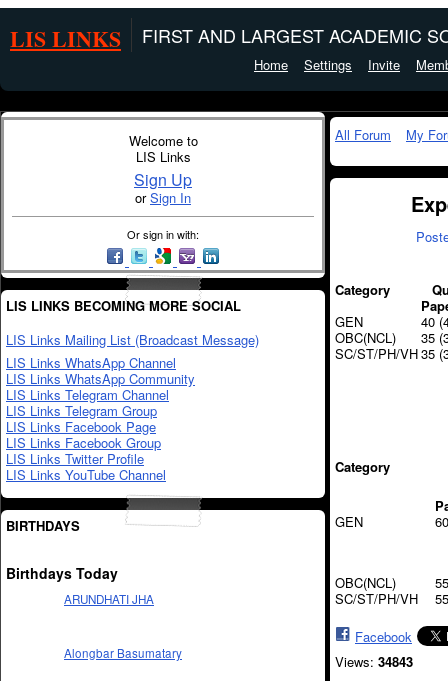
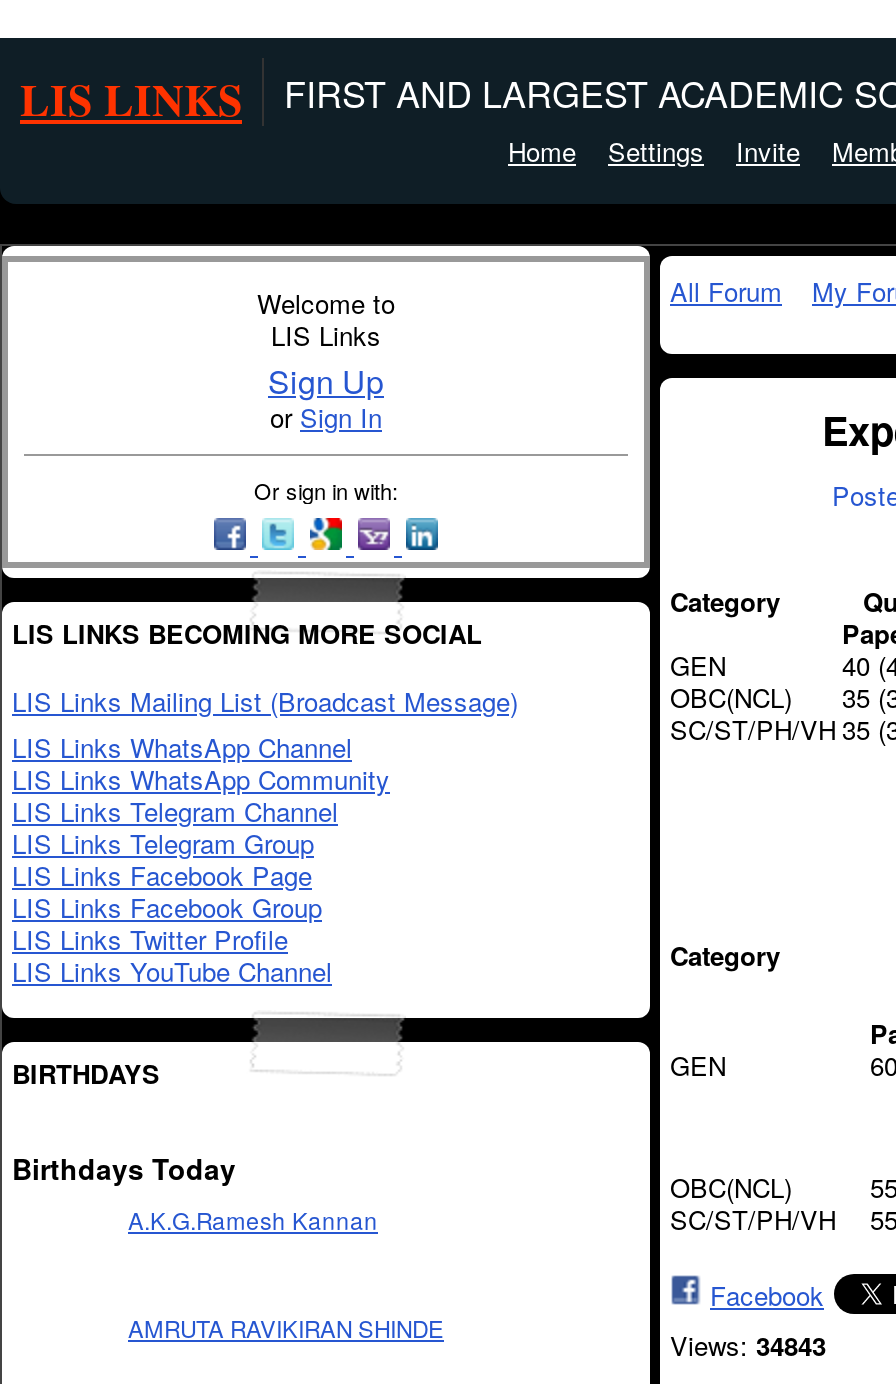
[64,591,154,607] ARUNDHATI JHA -> [128,1204,378,1236] A.K.G.Ramesh Kannan
[64,645,182,661] Alongbar Basumatary -> [128,1312,444,1344] AMRUTA RAVIKIRAN SHINDE

